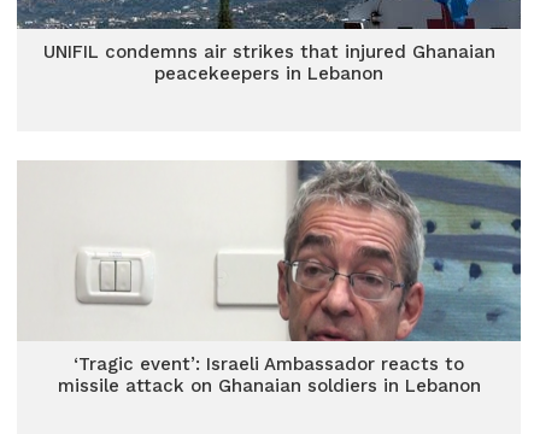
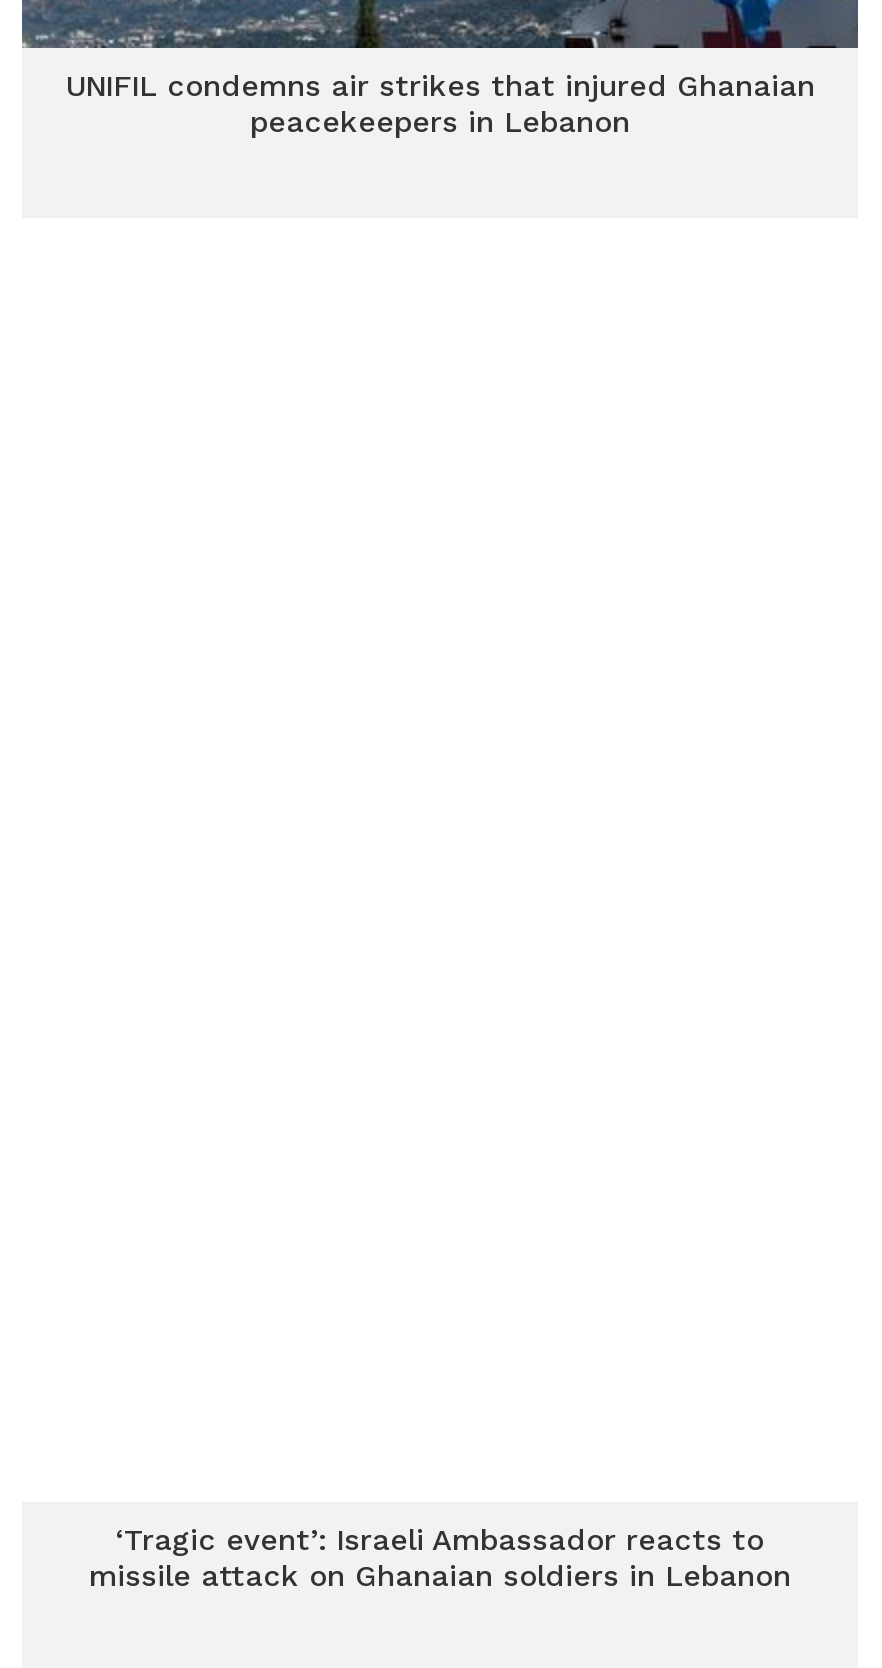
[17,159,522,342] [image] -> none

